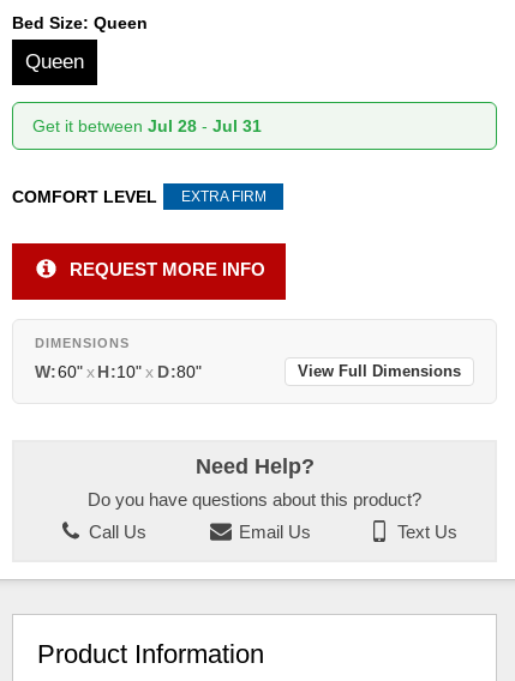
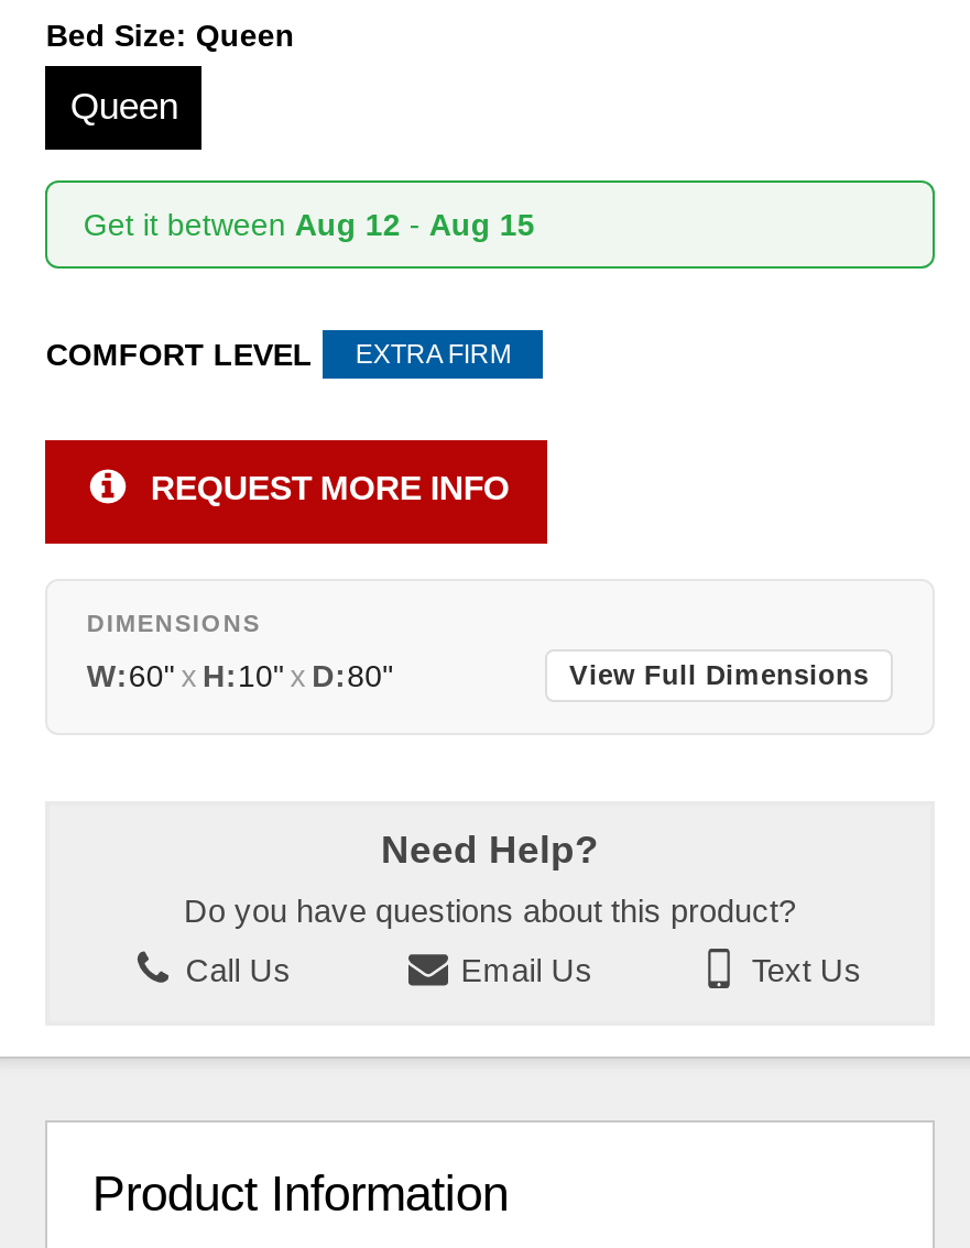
[33,116,262,135] Get it between Jul 28 - Jul 31 -> [83,206,535,241] Get it between Aug 12 - Aug 15

